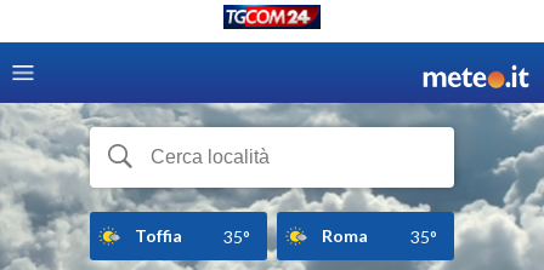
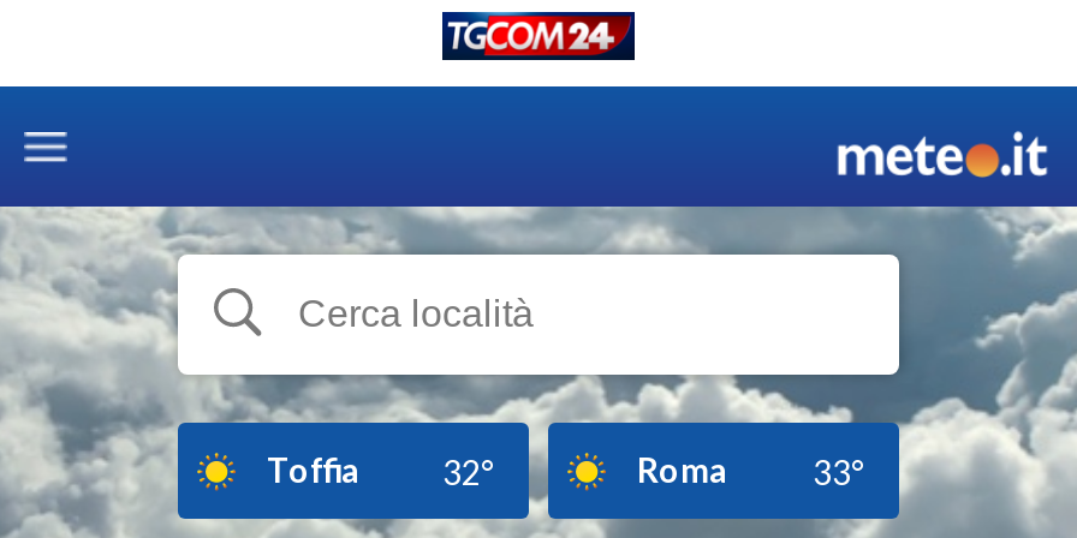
[135,225,250,246] Toffia 35° -> [267,448,495,491] Toffia 32°
[410,226,437,246] 35° -> [813,450,865,491] 33°

